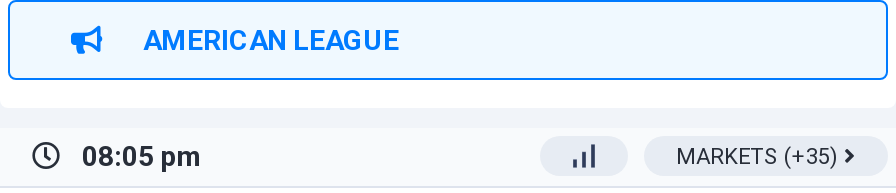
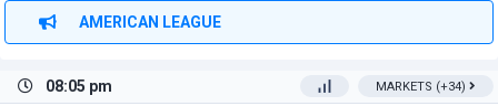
[676,145,844,171] MARKETS (+35) -> [376,80,469,94] MARKETS (+34)

